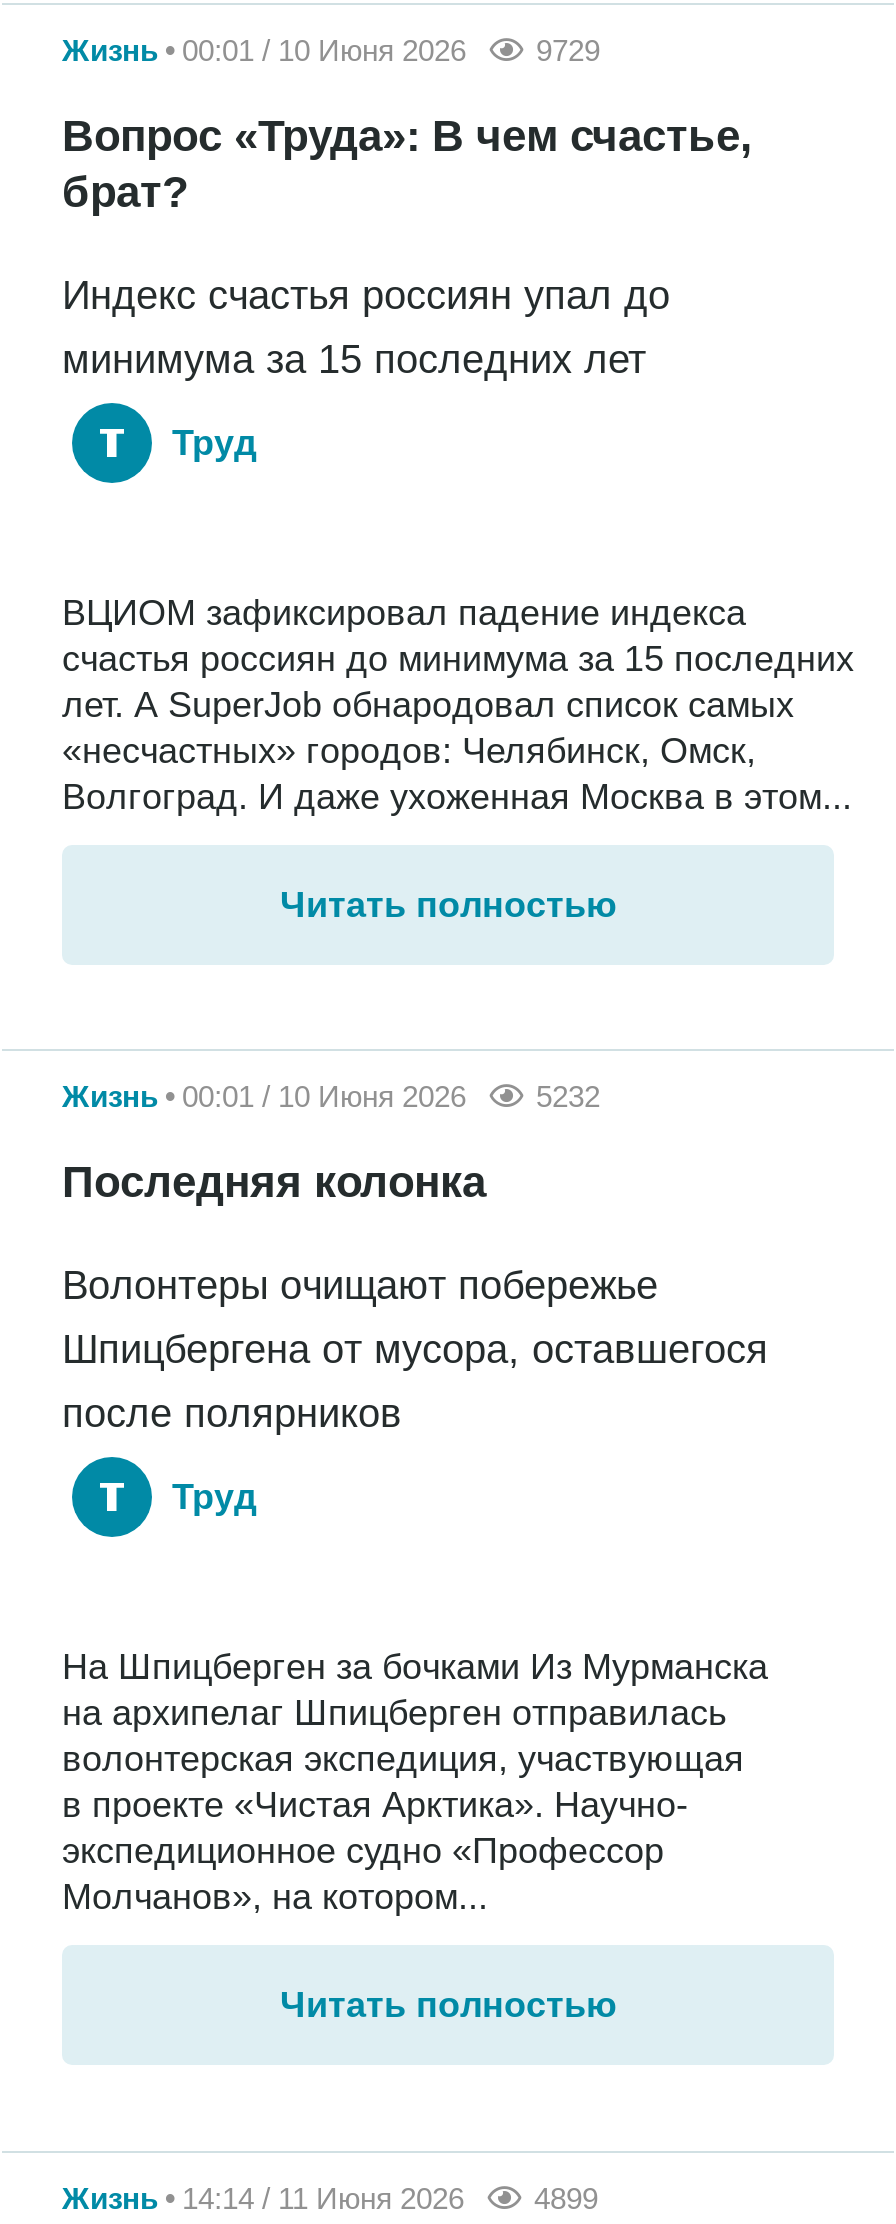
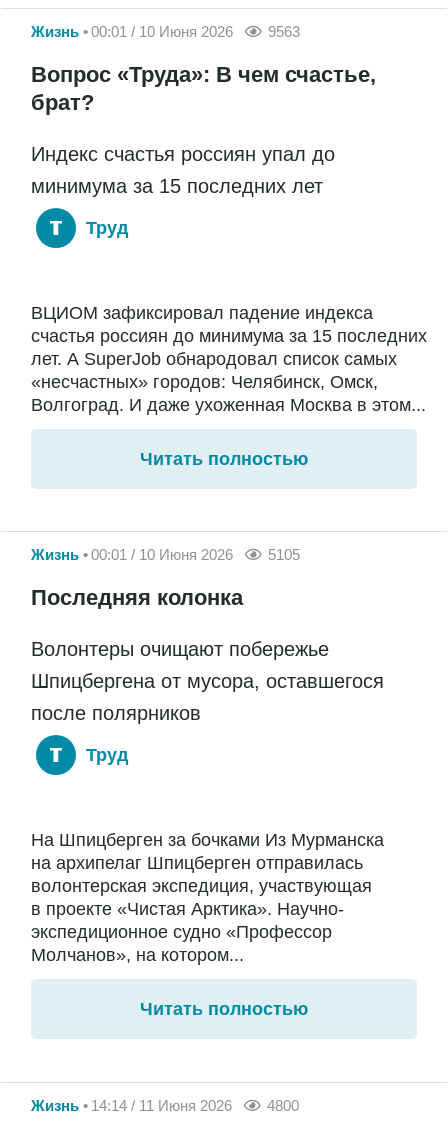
[536,33,600,67] 9729 -> [268,23,300,40] 9563
[536,1080,600,1114] 5232 -> [268,546,300,563] 5105
[534,2180,598,2214] 4899 -> [267,1097,299,1114] 4800

